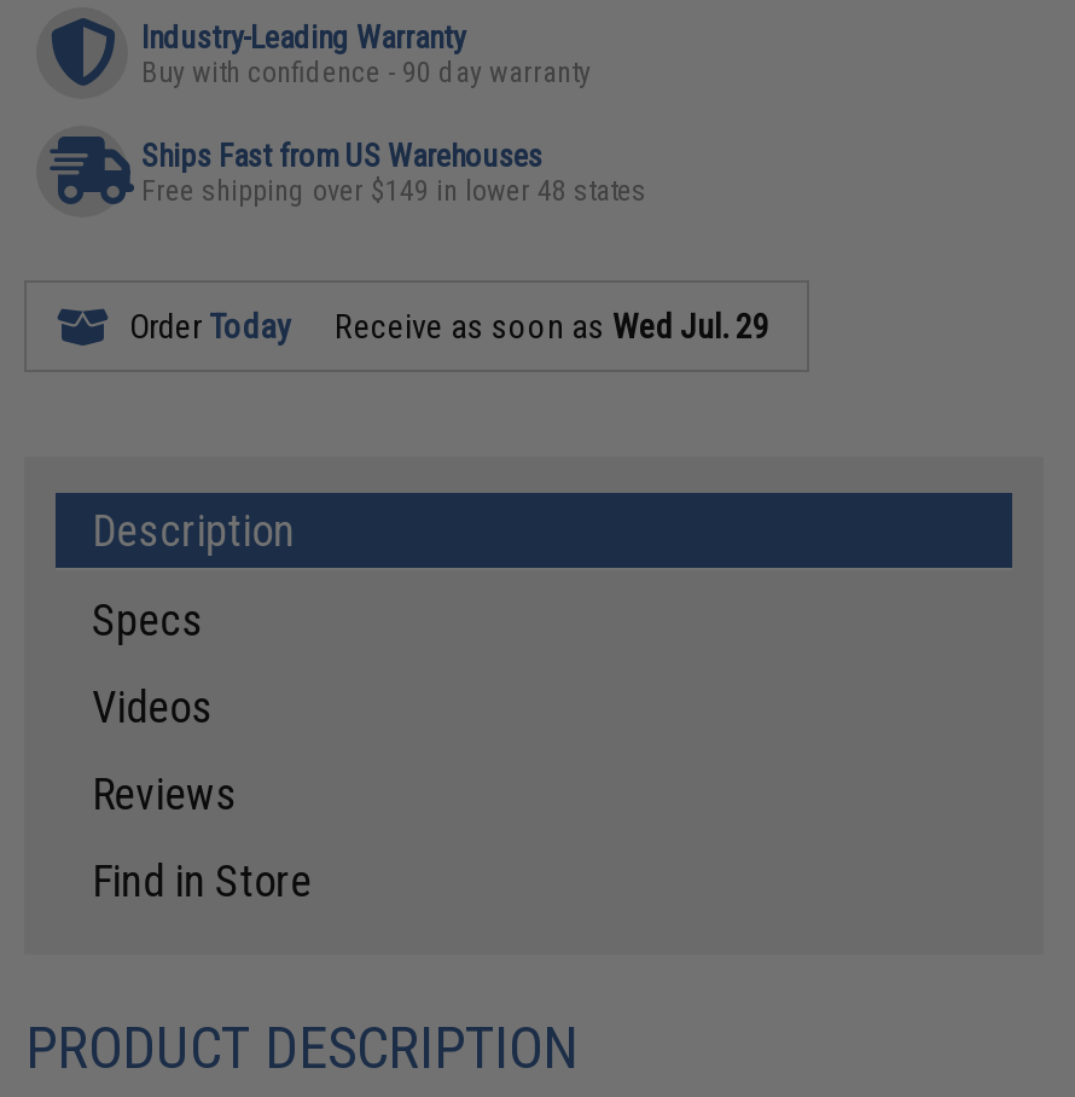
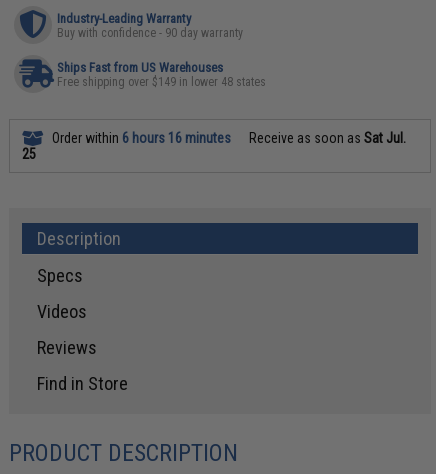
[122,308,769,347] Order Today | Receive as soon as Wed Jul. 29 -> [22,130,406,162] Order within 6 hours 16 minutes | Receive as soon as Sat Jul. | 25

